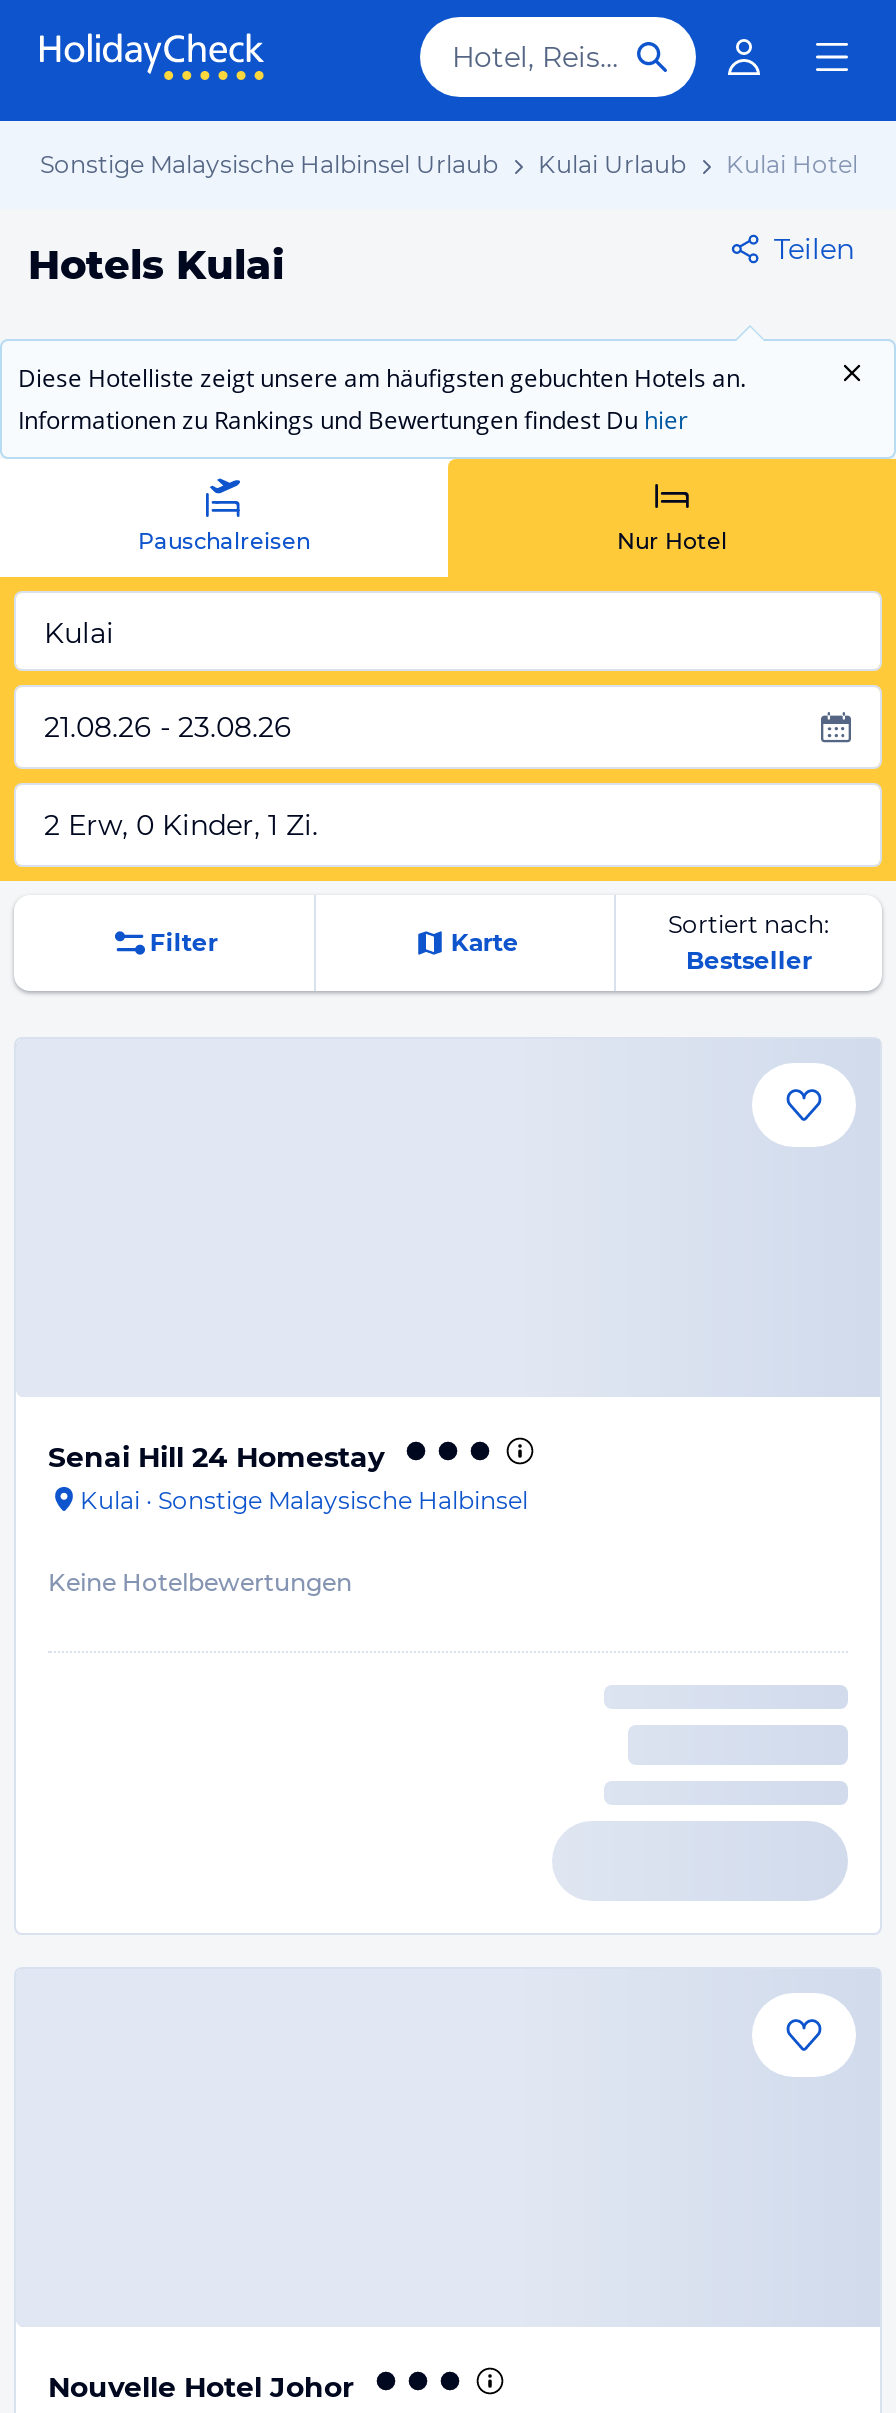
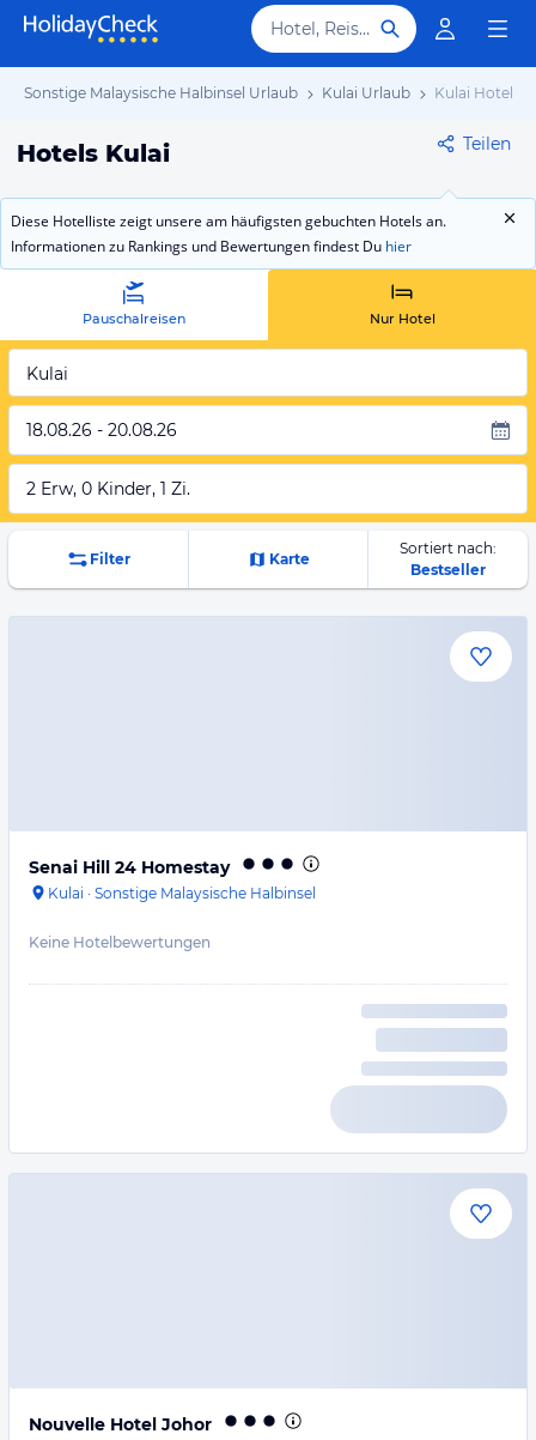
[44,709,292,745] 21.08.26 - 23.08.26 -> [26,419,177,441] 18.08.26 - 20.08.26

